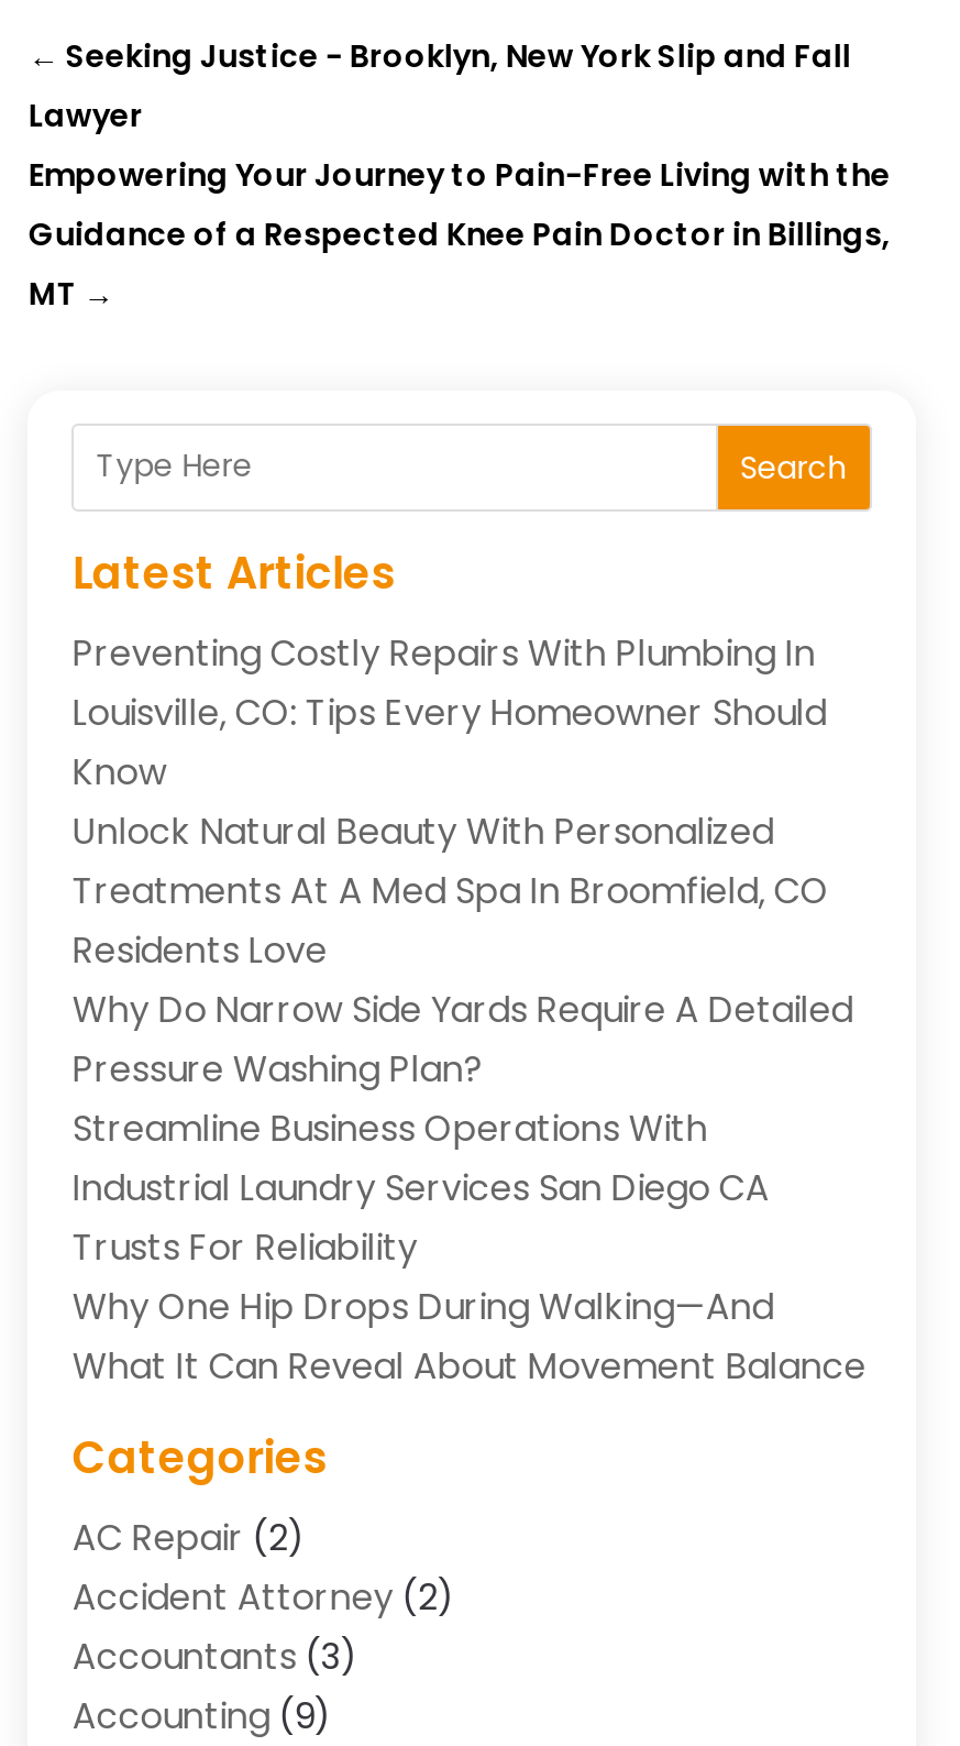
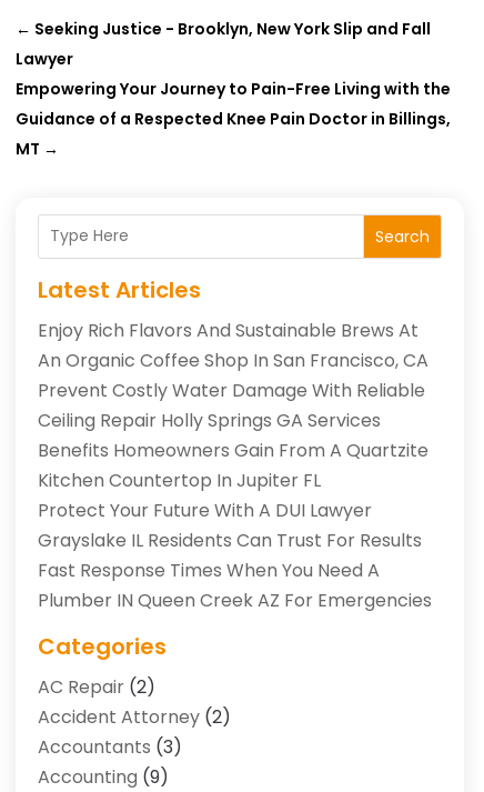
[72,627,866,1391] Preventing Costly Repairs With Plumbing In | Louisville, CO: Tips Every Homeowner Should | Know | Unlock Natural Beauty With Personalized | Treatments At A Med Spa In Broomfield, CO | Residents Love | Why Do Narrow Side Yards Require A Detailed | Pressure Washing Plan? | Streamline Business Operations With | Industrial Laundry Services San Diego CA | Trusts For Reliability | Why One Hip Drops During Walking—And | What It Can Reveal About Movement Balance -> [38,317,432,613] Enjoy Rich Flavors And Sustainable Brews At | An Organic Coffee Shop In San Francisco, CA | Prevent Costly Water Damage With Reliable | Ceiling Repair Holly Springs GA Services | Benefits Homeowners Gain From A Quartzite | Kitchen Countertop In Jupiter FL | Protect Your Future With A DUI Lawyer | Grayslake IL Residents Can Trust For Results | Fast Response Times When You Need A | Plumber IN Queen Creek AZ For Emergencies

